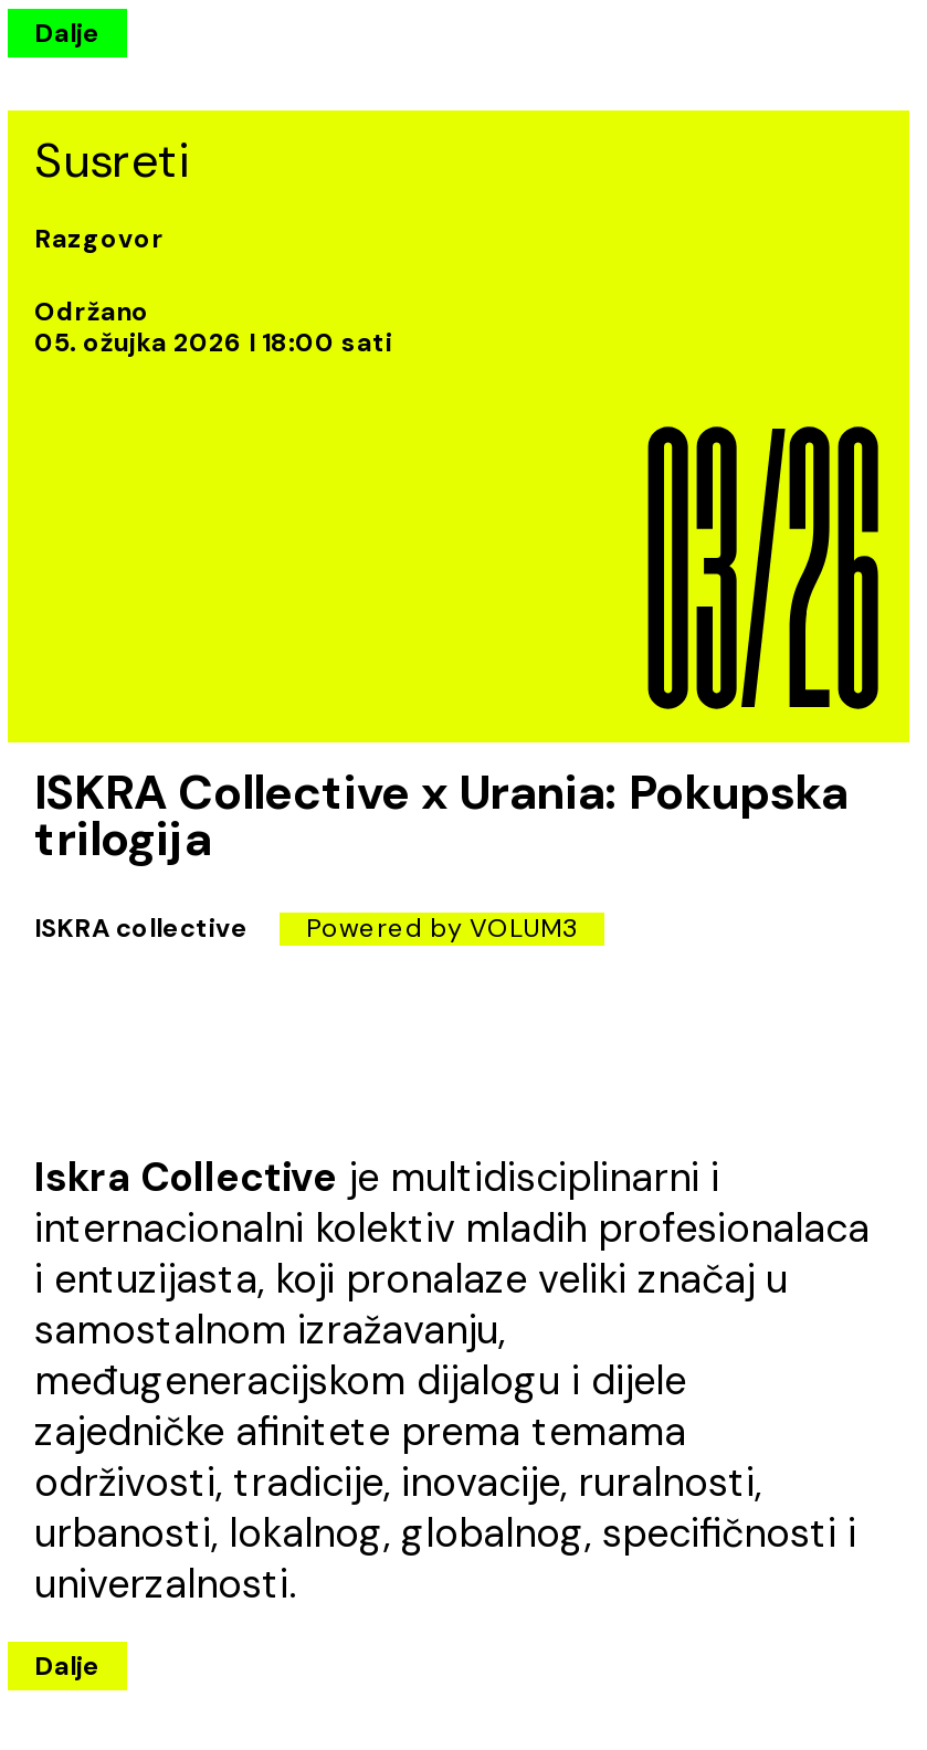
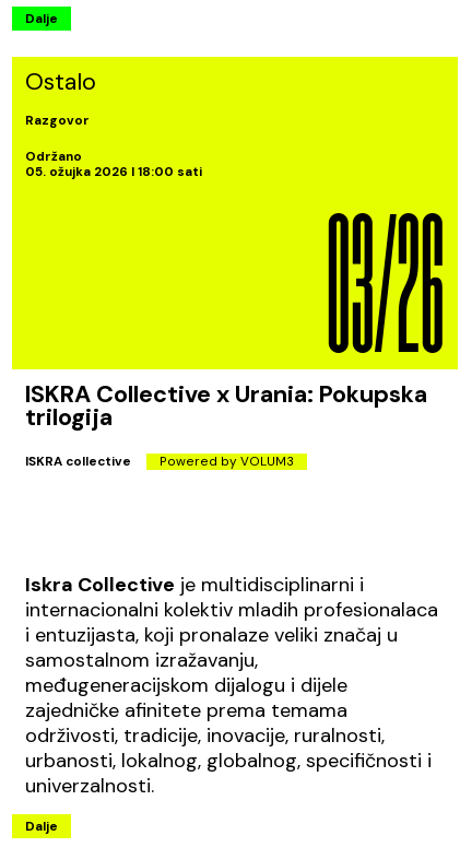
[34,130,189,192] Susreti -> [25,66,96,97] Ostalo

